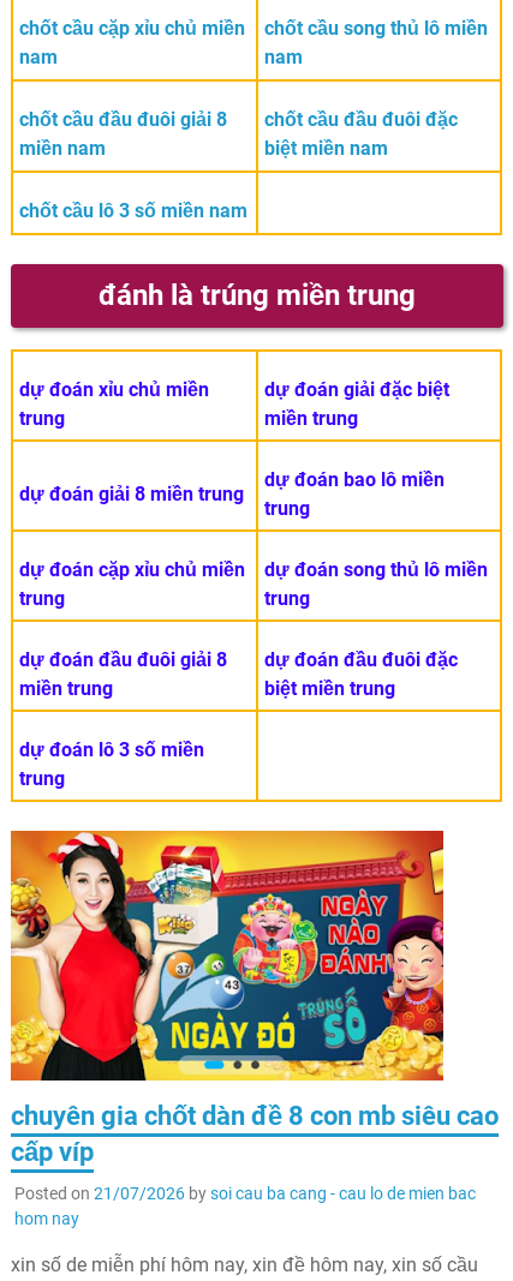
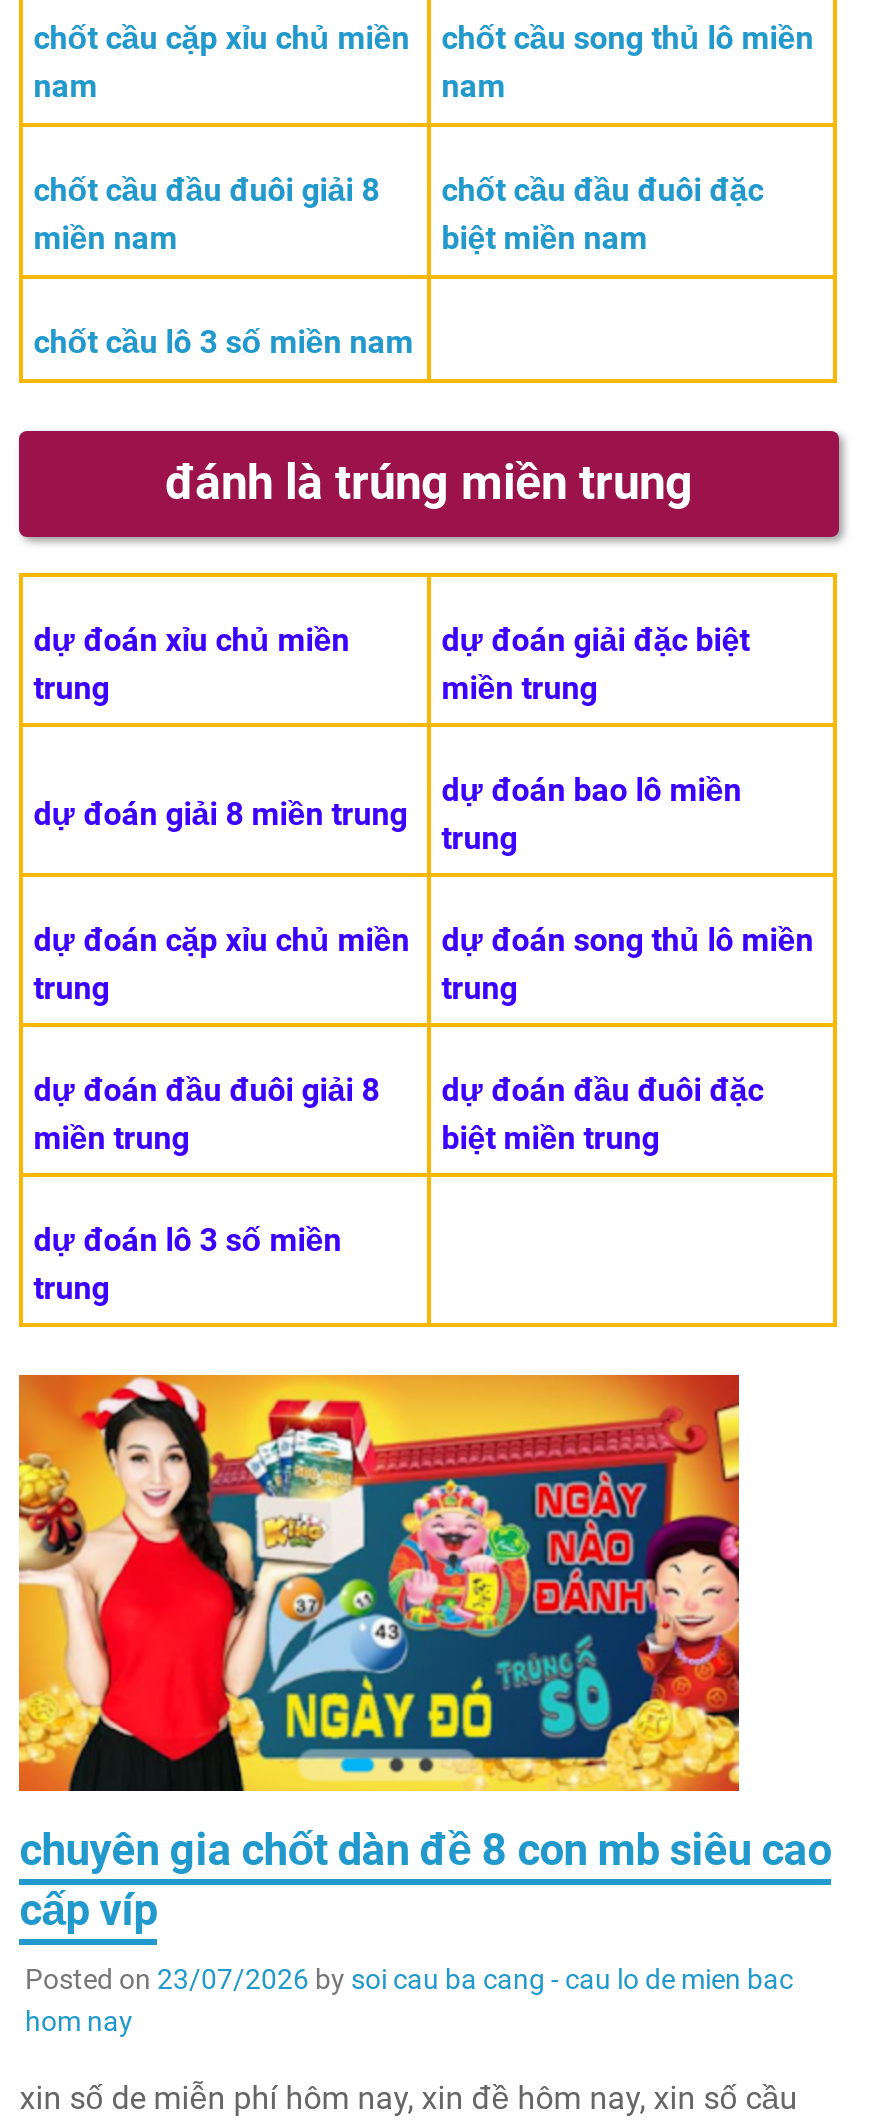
[14,1184,476,1203] Posted on 21/07/2026 by soi cau ba cang - cau lo de mien bac -> [25,1964,793,1996] Posted on 23/07/2026 by soi cau ba cang - cau lo de mien bac

